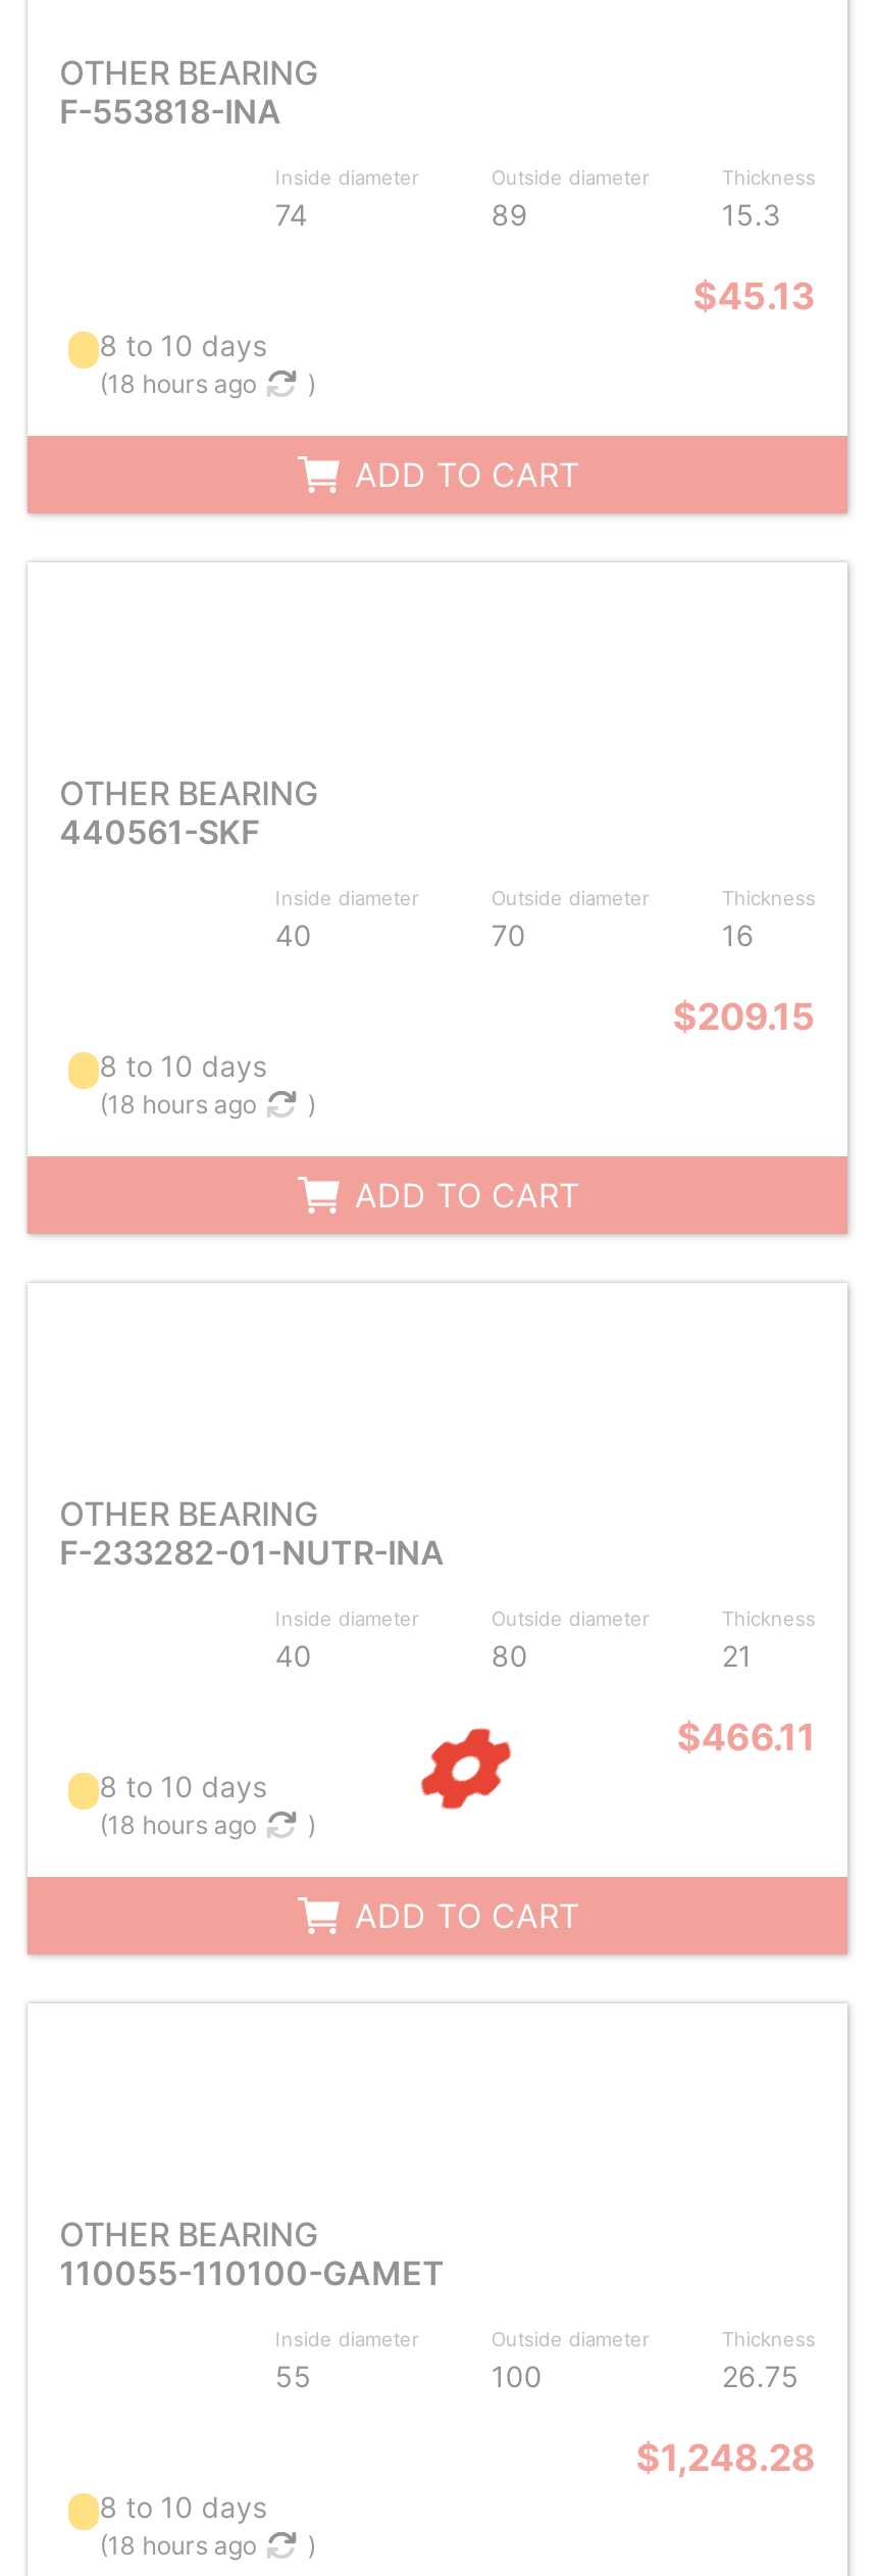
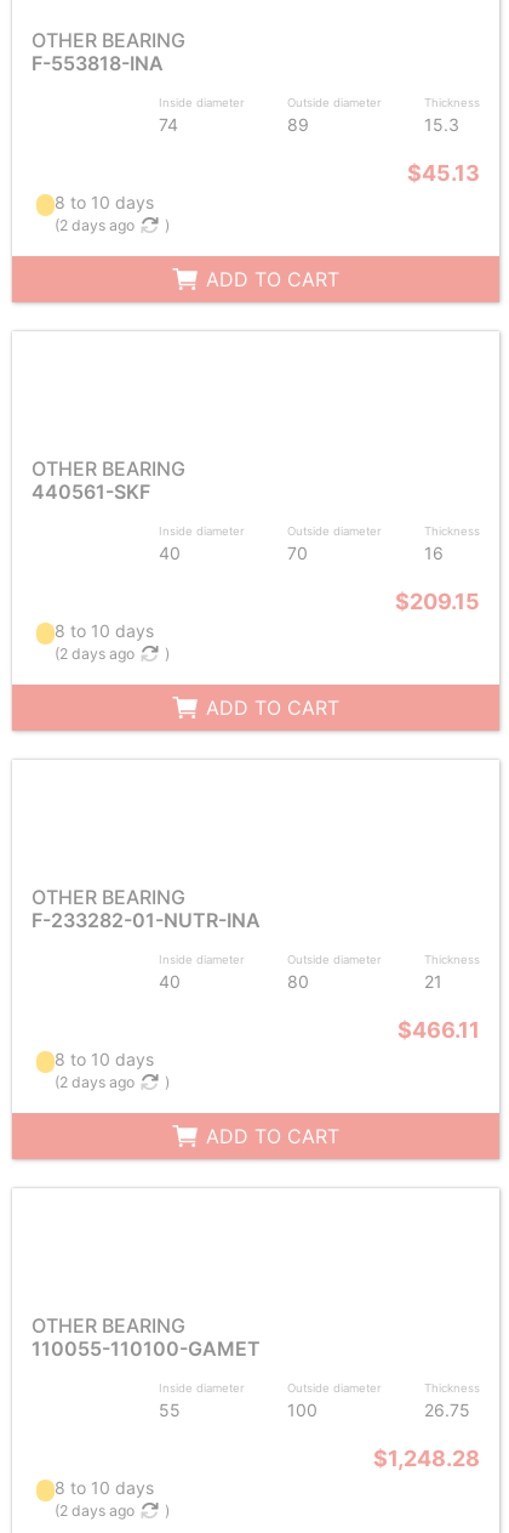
[99,368,256,399] (18 hours ago -> [55,216,135,234] (2 days ago
[99,1089,256,1120] (18 hours ago -> [55,645,135,663] (2 days ago
[419,1726,513,1812] [image] -> none
[99,1810,256,1840] (18 hours ago -> [55,1073,135,1091] (2 days ago
[99,2530,256,2561] (18 hours ago -> [55,1501,135,1520] (2 days ago

